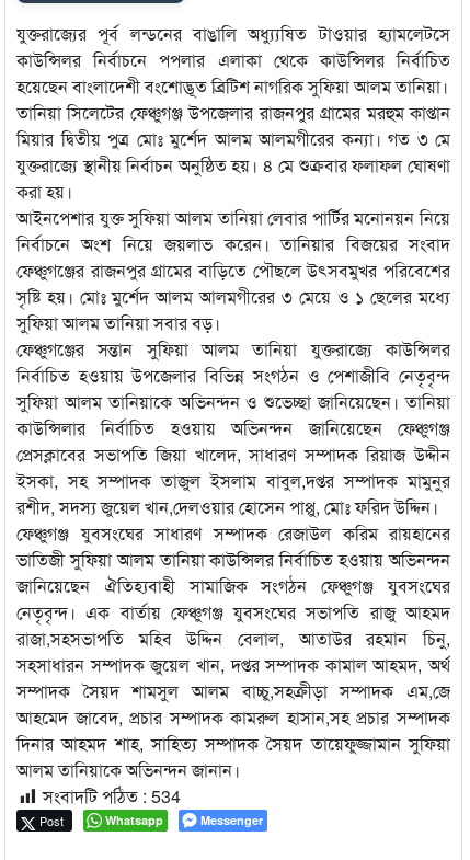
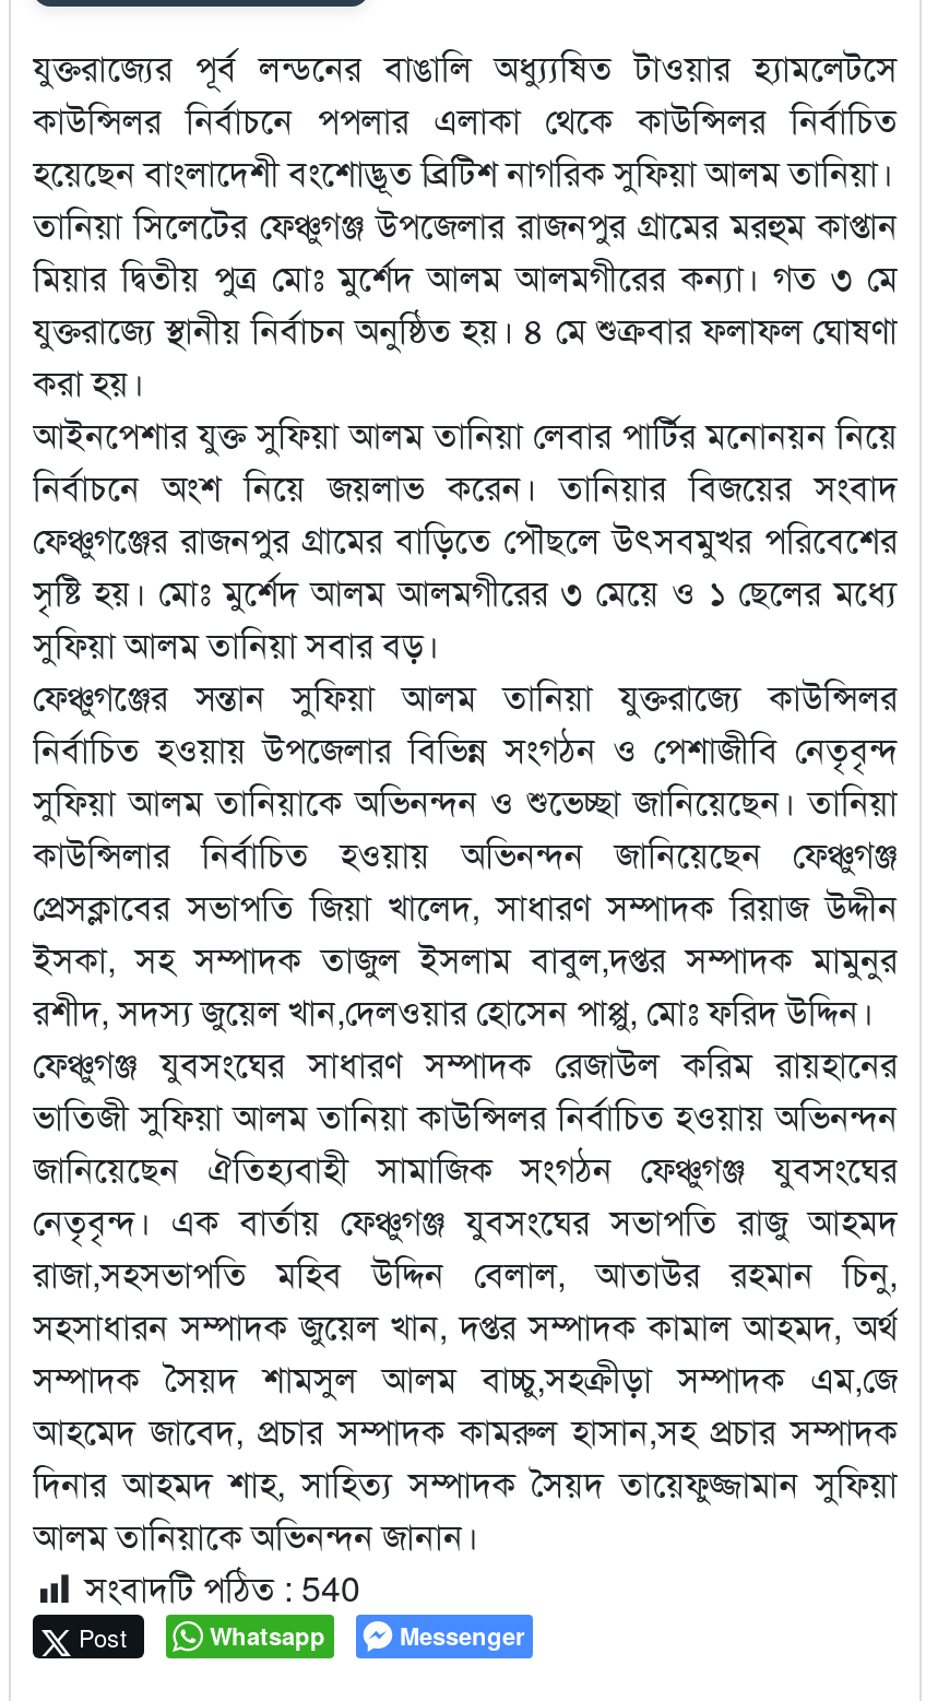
[43,783,181,808] সংবাদটি পঠিত : 534 -> [85,1562,360,1612] সংবাদটি পঠিত : 540

